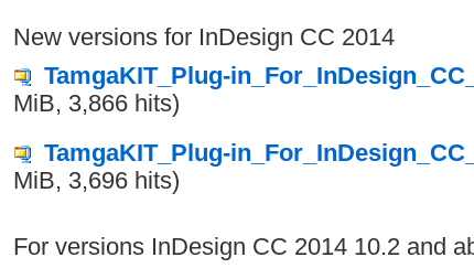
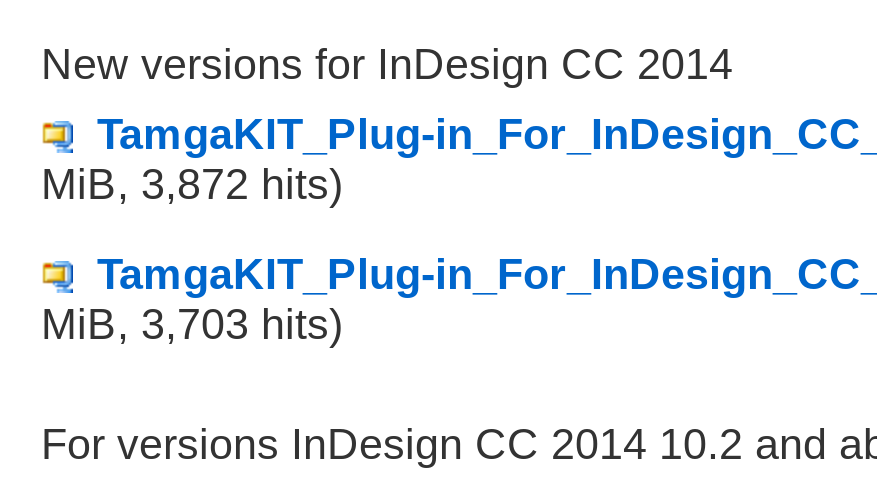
[13,90,180,117] MiB, 3,866 hits) -> [41,161,343,209] MiB, 3,872 hits)
[13,168,180,194] MiB, 3,696 hits) -> [41,301,343,349] MiB, 3,703 hits)

